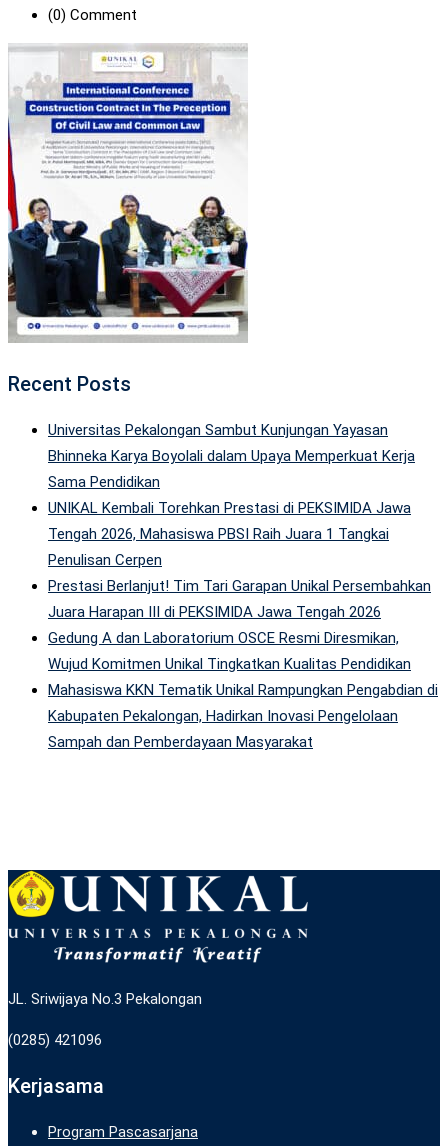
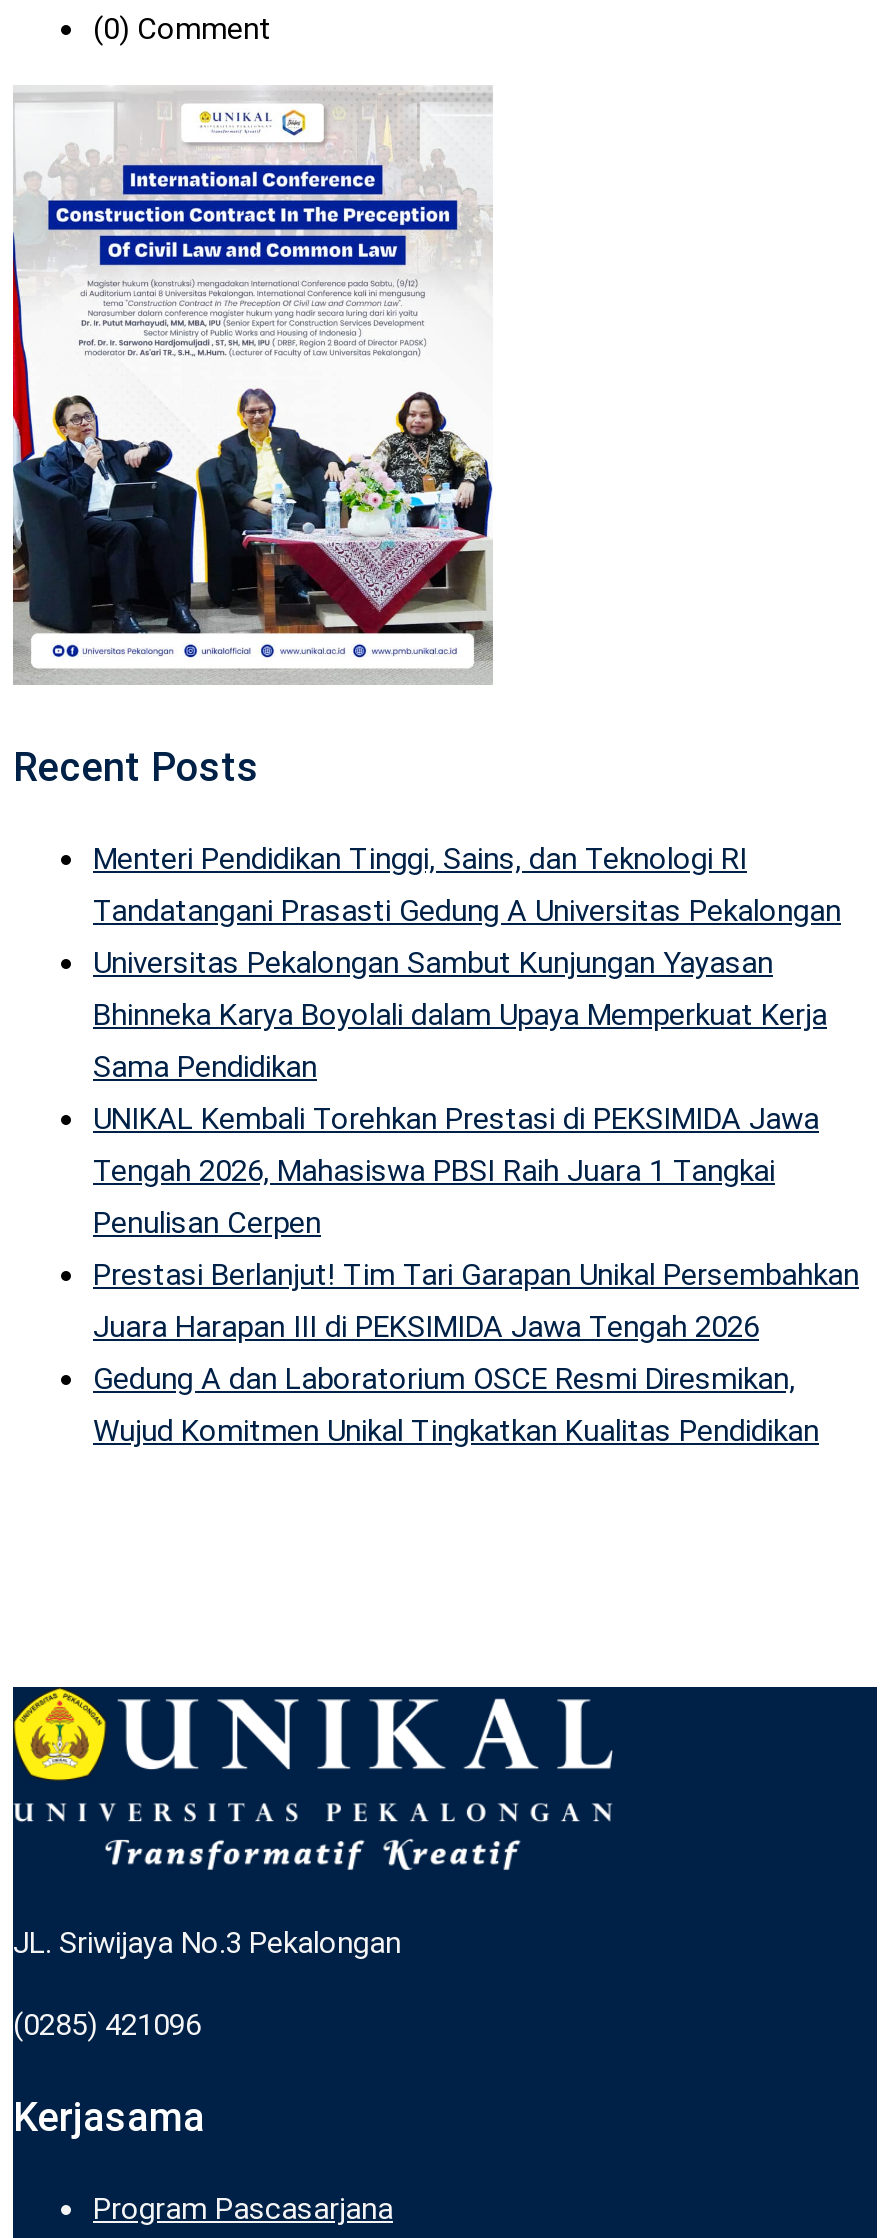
none -> [93,840,841,928] Menteri Pendidikan Tinggi, Sains, dan Teknologi RI | Tandatangani Prasasti Gedung A Universitas Pekalongan
moved [48,421,431,673] -> [93,944,859,1448]: Universitas Pekalongan Sambut Kunjungan Yayasan | Bhinneka Karya Boyolali dalam Upaya Memperkuat Kerja | Sama Pendidikan | ... | Gedung A dan Laboratorium OSCE Resmi Diresmikan, | Wujud Komitmen Unikal Tingkatkan Kualitas Pendidikan
[48,681,438,751] Mahasiswa KKN Tematik Unikal Rampungkan Pengabdian di | Kabupaten Pekalongan, Hadirkan Inovasi Pengelolaan | Sampah dan Pemberdayaan Masyarakat -> none

